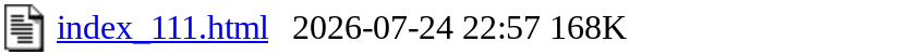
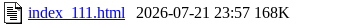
[57,9,628,46] index_111.html 2026-07-24 22:57 168K -> [28,4,290,21] index_111.html 2026-07-21 23:57 168K

